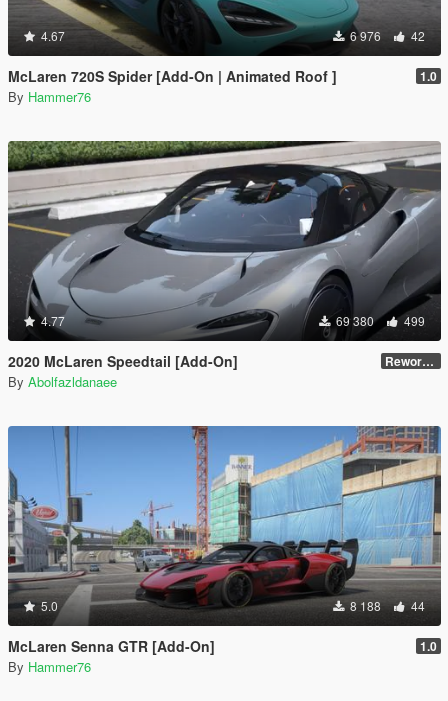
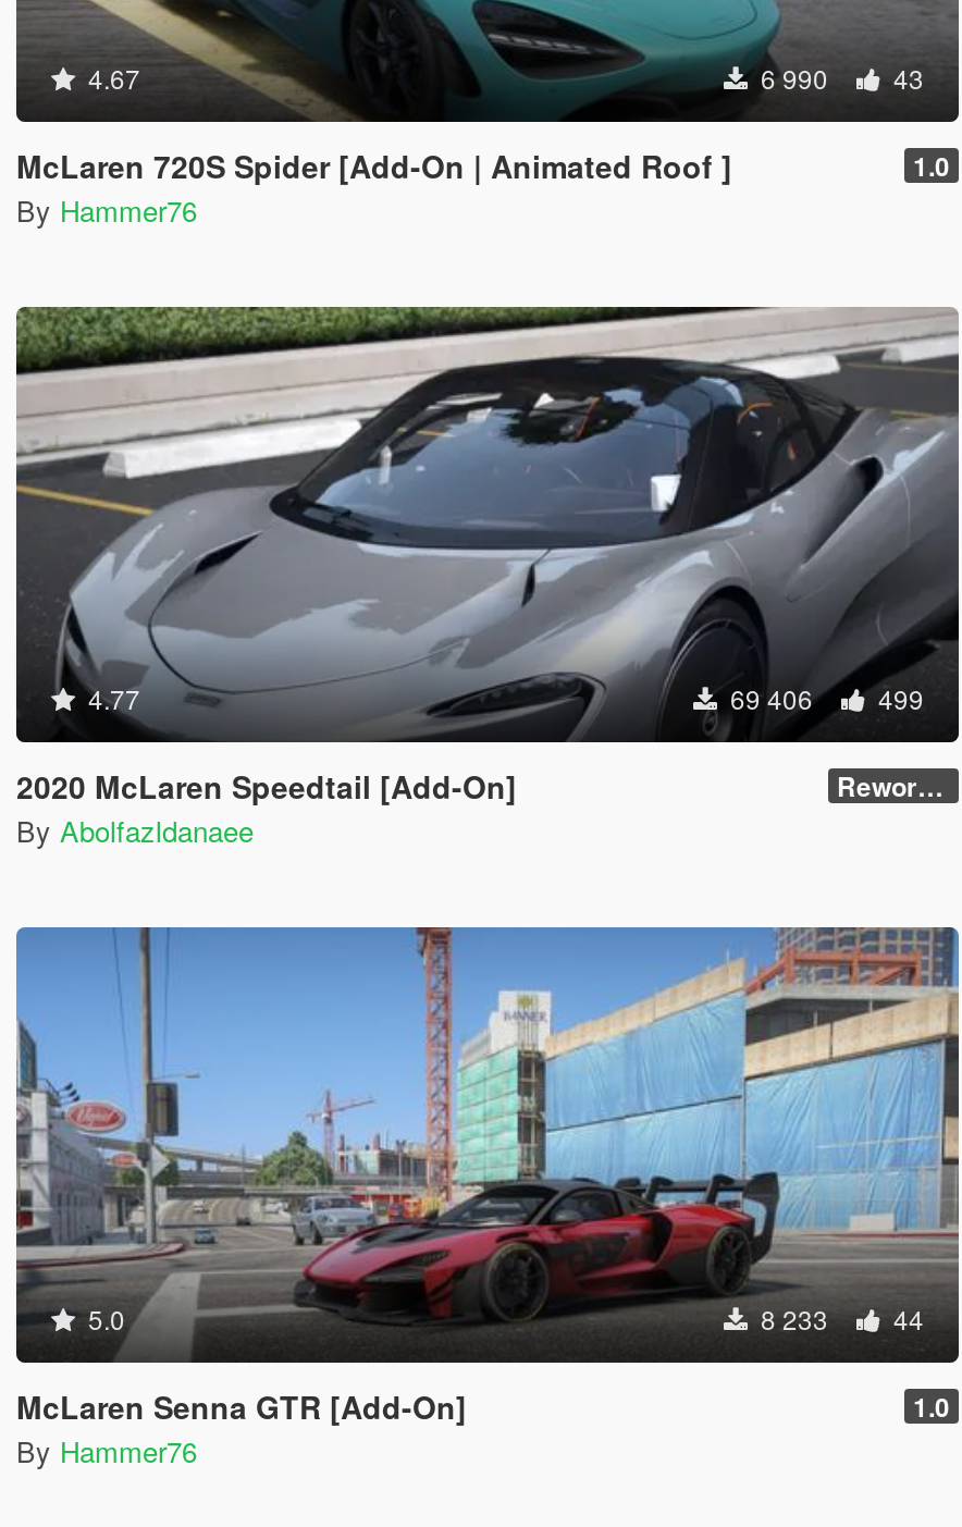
[347,27,384,44] 6 976 -> [754,59,835,96] 6 990
[408,27,425,44] 42 -> [887,59,924,96] 43
[333,312,425,329] 69 380 499 -> [724,679,924,716] 69 406 499
[347,597,425,614] 8 188 44 -> [754,1300,924,1337] 8 233 44

